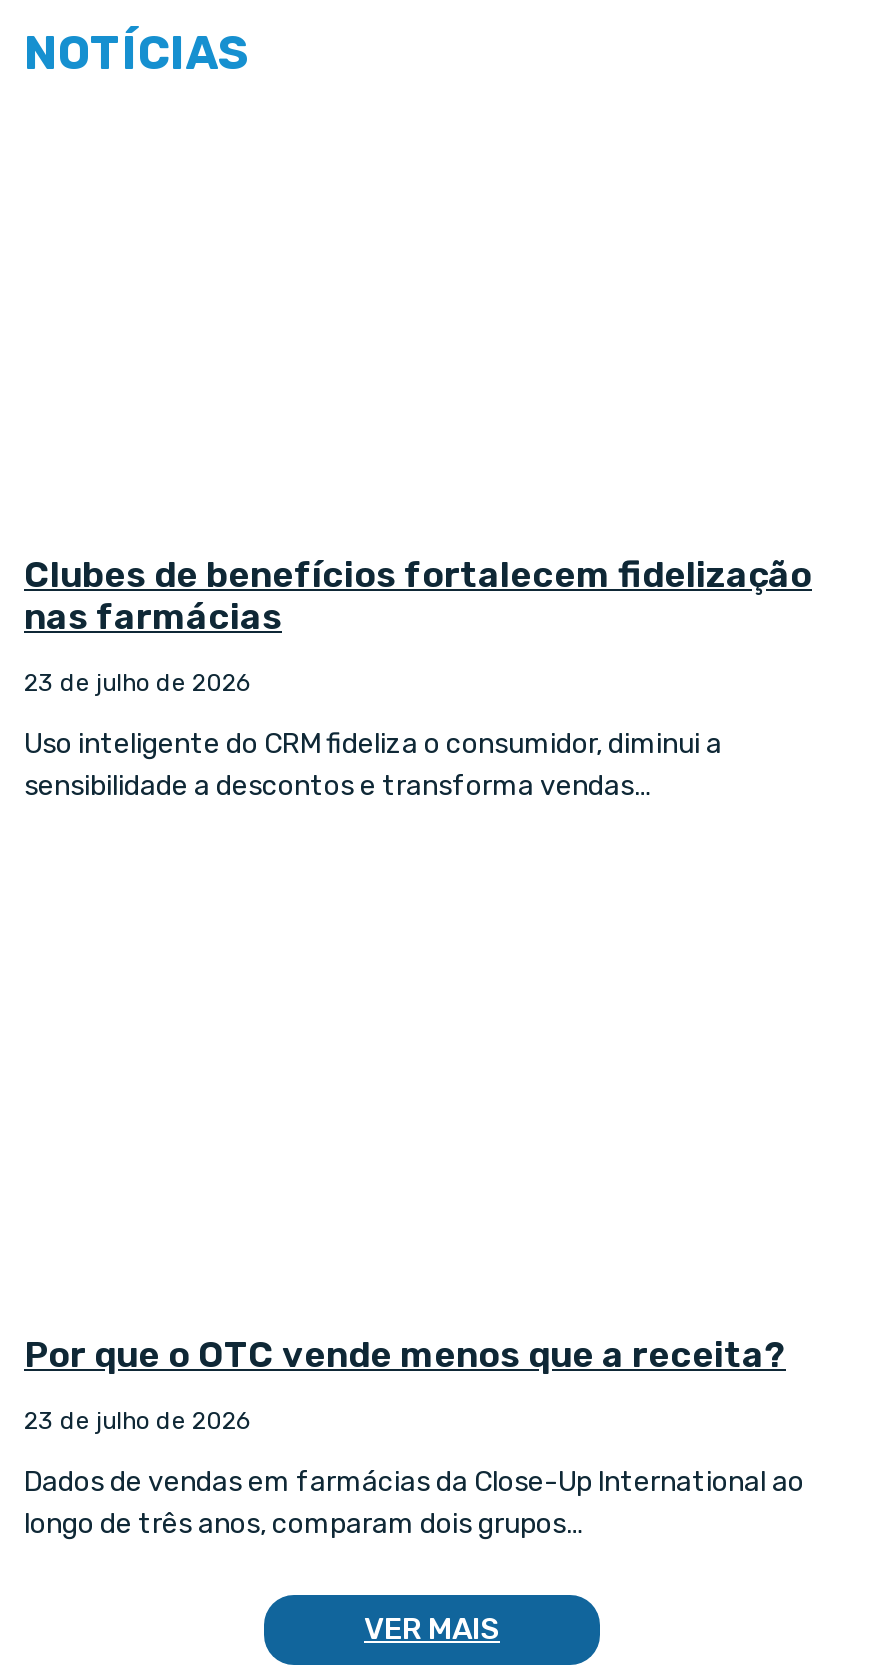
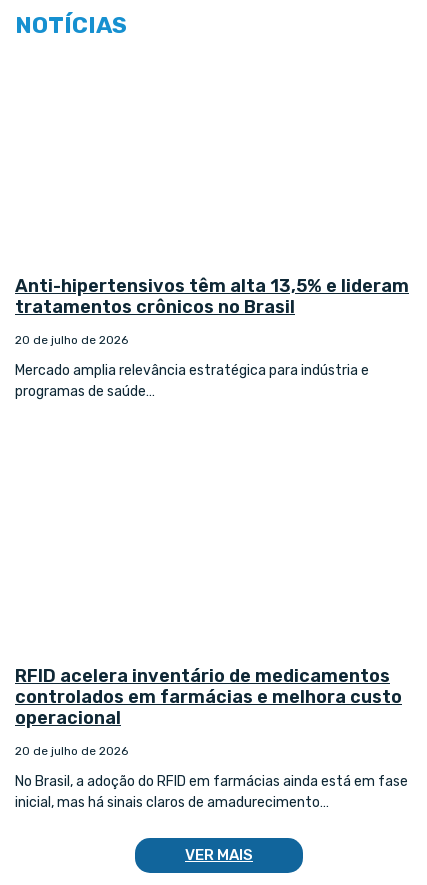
[24,553,812,639] Clubes de benefícios fortalecem fidelização | nas farmácias -> [15,275,409,318] Anti-hipertensivos têm alta 13,5% e lideram | tratamentos crônicos no Brasil
[24,669,250,697] 23 de julho de 2026 -> [15,333,128,347] 20 de julho de 2026
[24,727,722,803] Uso inteligente do CRM fideliza o consumidor, diminui a | sensibilidade a descontos e transforma vendas… -> [15,362,369,400] Mercado amplia relevância estratégica para indústria e | programas de saúde…
[24,1333,786,1377] Por que o OTC vende menos que a receita? -> [15,665,402,729] RFID acelera inventário de medicamentos | controlados em farmácias e melhora custo | operacional
[24,1407,250,1435] 23 de julho de 2026 -> [15,744,128,758] 20 de julho de 2026
[24,1465,804,1541] Dados de vendas em farmácias da Close-Up International ao | longo de três anos, comparam dois grupos… -> [15,773,408,811] No Brasil, a adoção do RFID em farmácias ainda está em fase | inicial, mas há sinais claros de amadurecimento…

